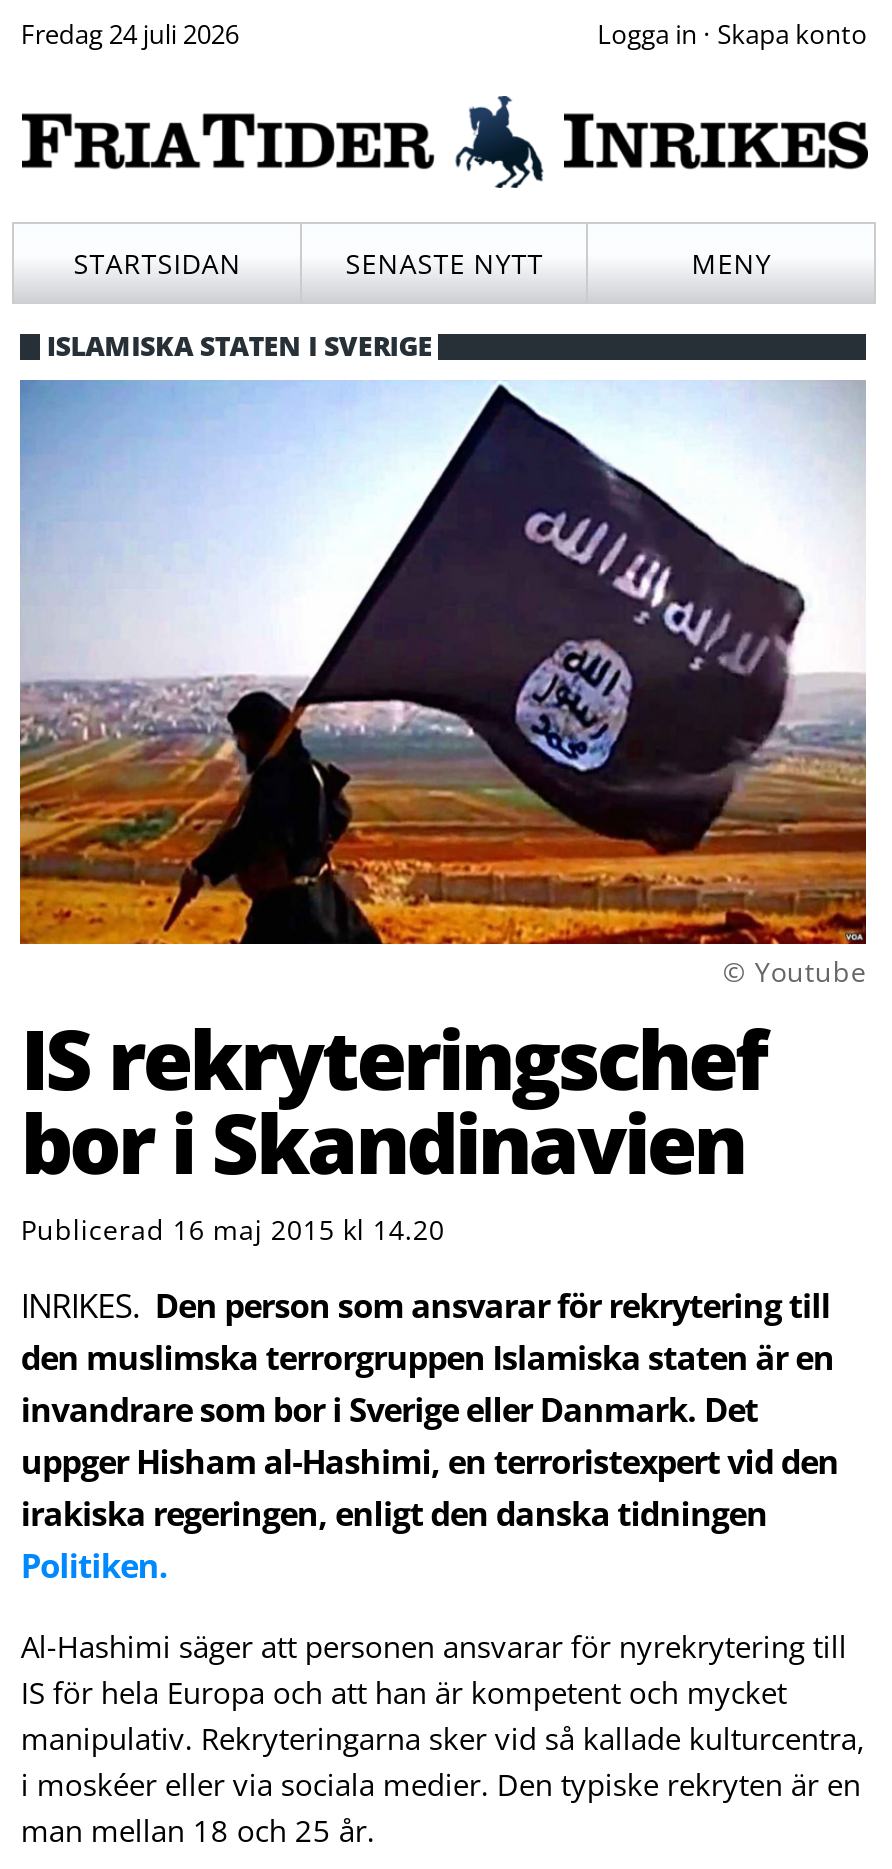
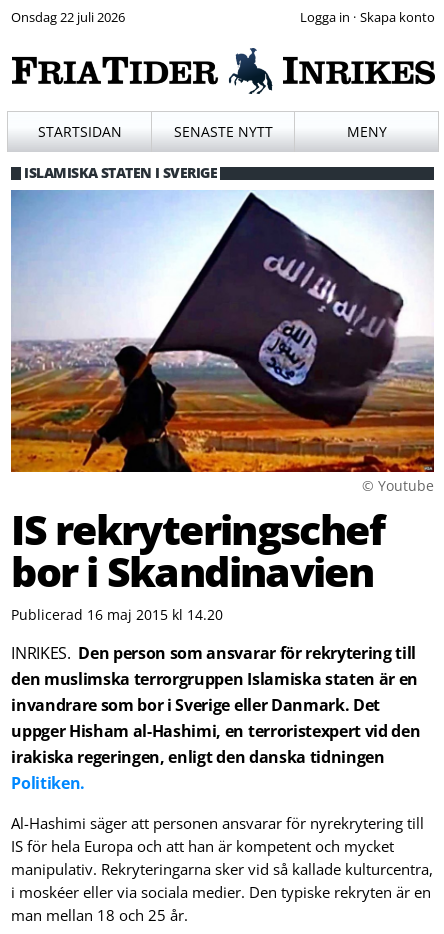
[21,17,239,53] Fredag 24 juli 2026 -> [11,8,125,26] Onsdag 22 juli 2026

